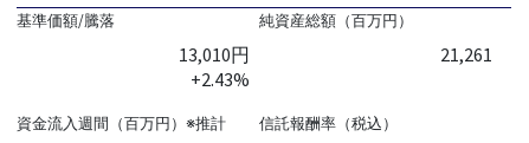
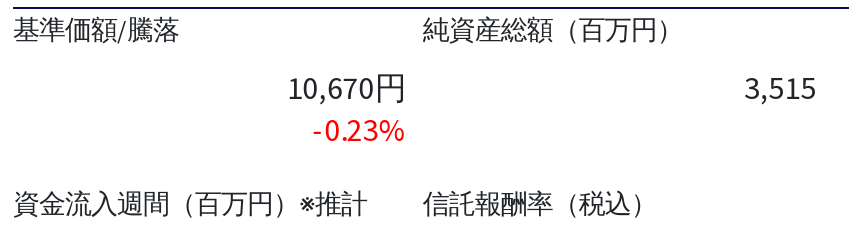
[178,43,249,66] 13,010円 -> [287,67,407,107] 10,670円
[440,43,492,66] 21,261 -> [744,67,816,107] 3,515
[190,67,249,91] +2.43% -> [313,109,407,149] -0.23%

